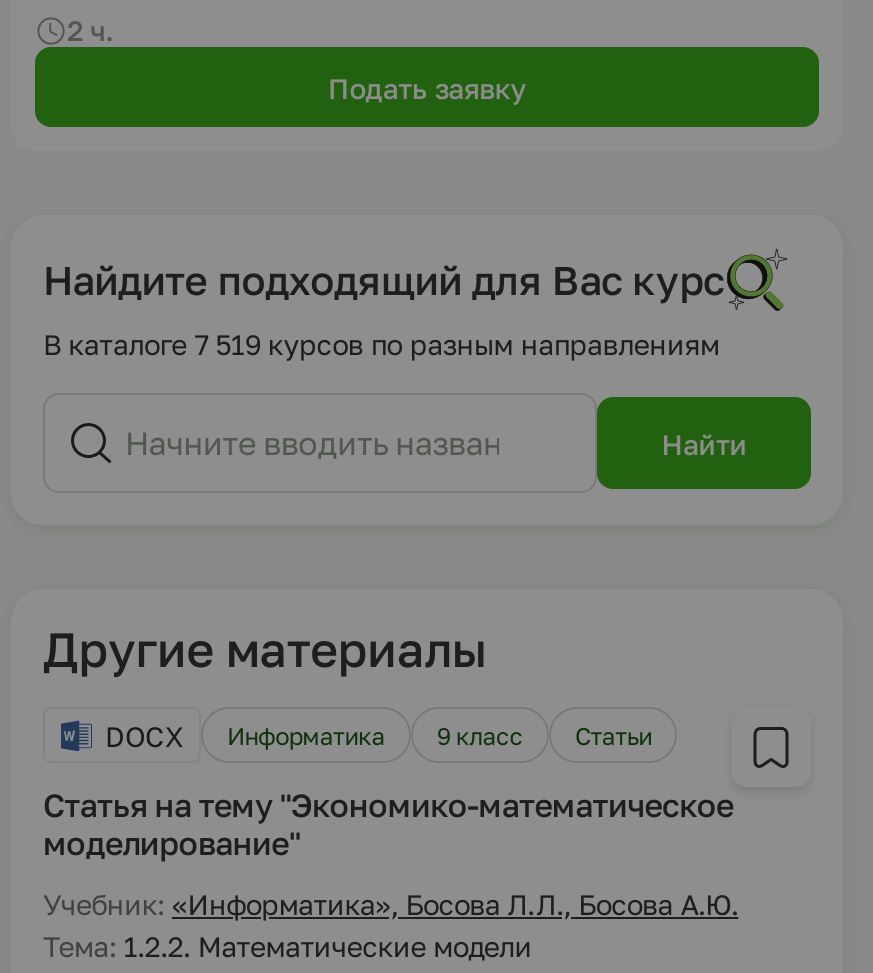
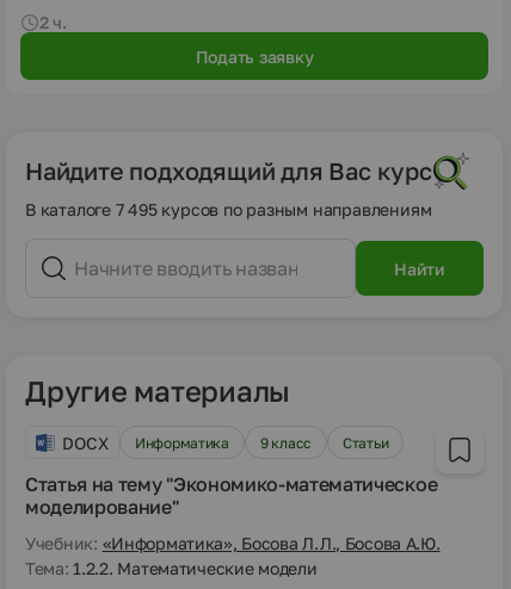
[43,327,720,361] В каталоге 7 519 курсов по разным направлениям -> [25,199,431,219] В каталоге 7 495 курсов по разным направлениям

